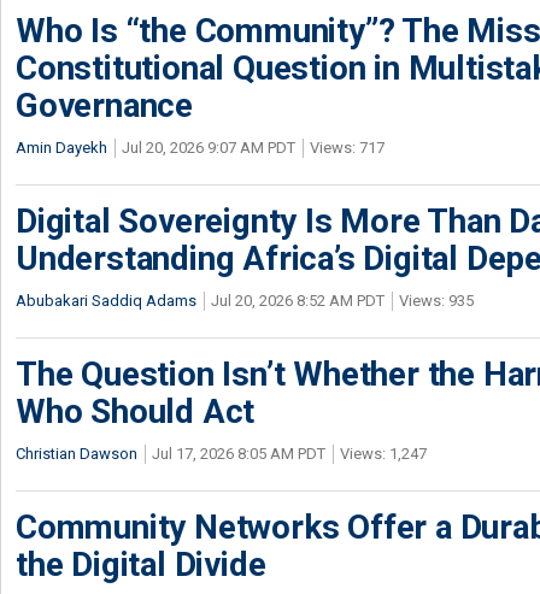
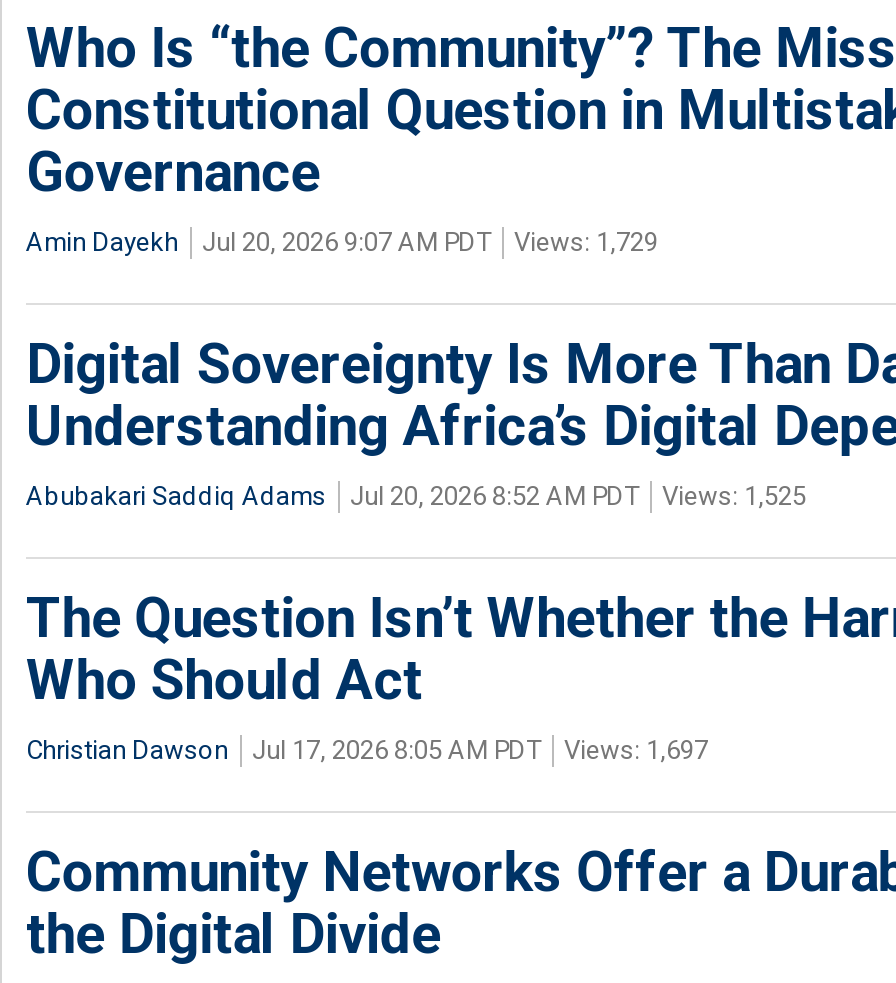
[16,139,385,157] Amin Dayekh Jul 20, 2026 9:07 AM PDT Views: 717 -> [26,227,658,257] Amin Dayekh Jul 20, 2026 9:07 AM PDT Views: 1,729
[16,292,474,310] Abubakari Saddiq Adams Jul 20, 2026 8:52 AM PDT Views: 935 -> [26,481,806,511] Abubakari Saddiq Adams Jul 20, 2026 8:52 AM PDT Views: 1,525
[16,445,427,463] Christian Dawson Jul 17, 2026 8:05 AM PDT Views: 1,247 -> [26,735,708,765] Christian Dawson Jul 17, 2026 8:05 AM PDT Views: 1,697

